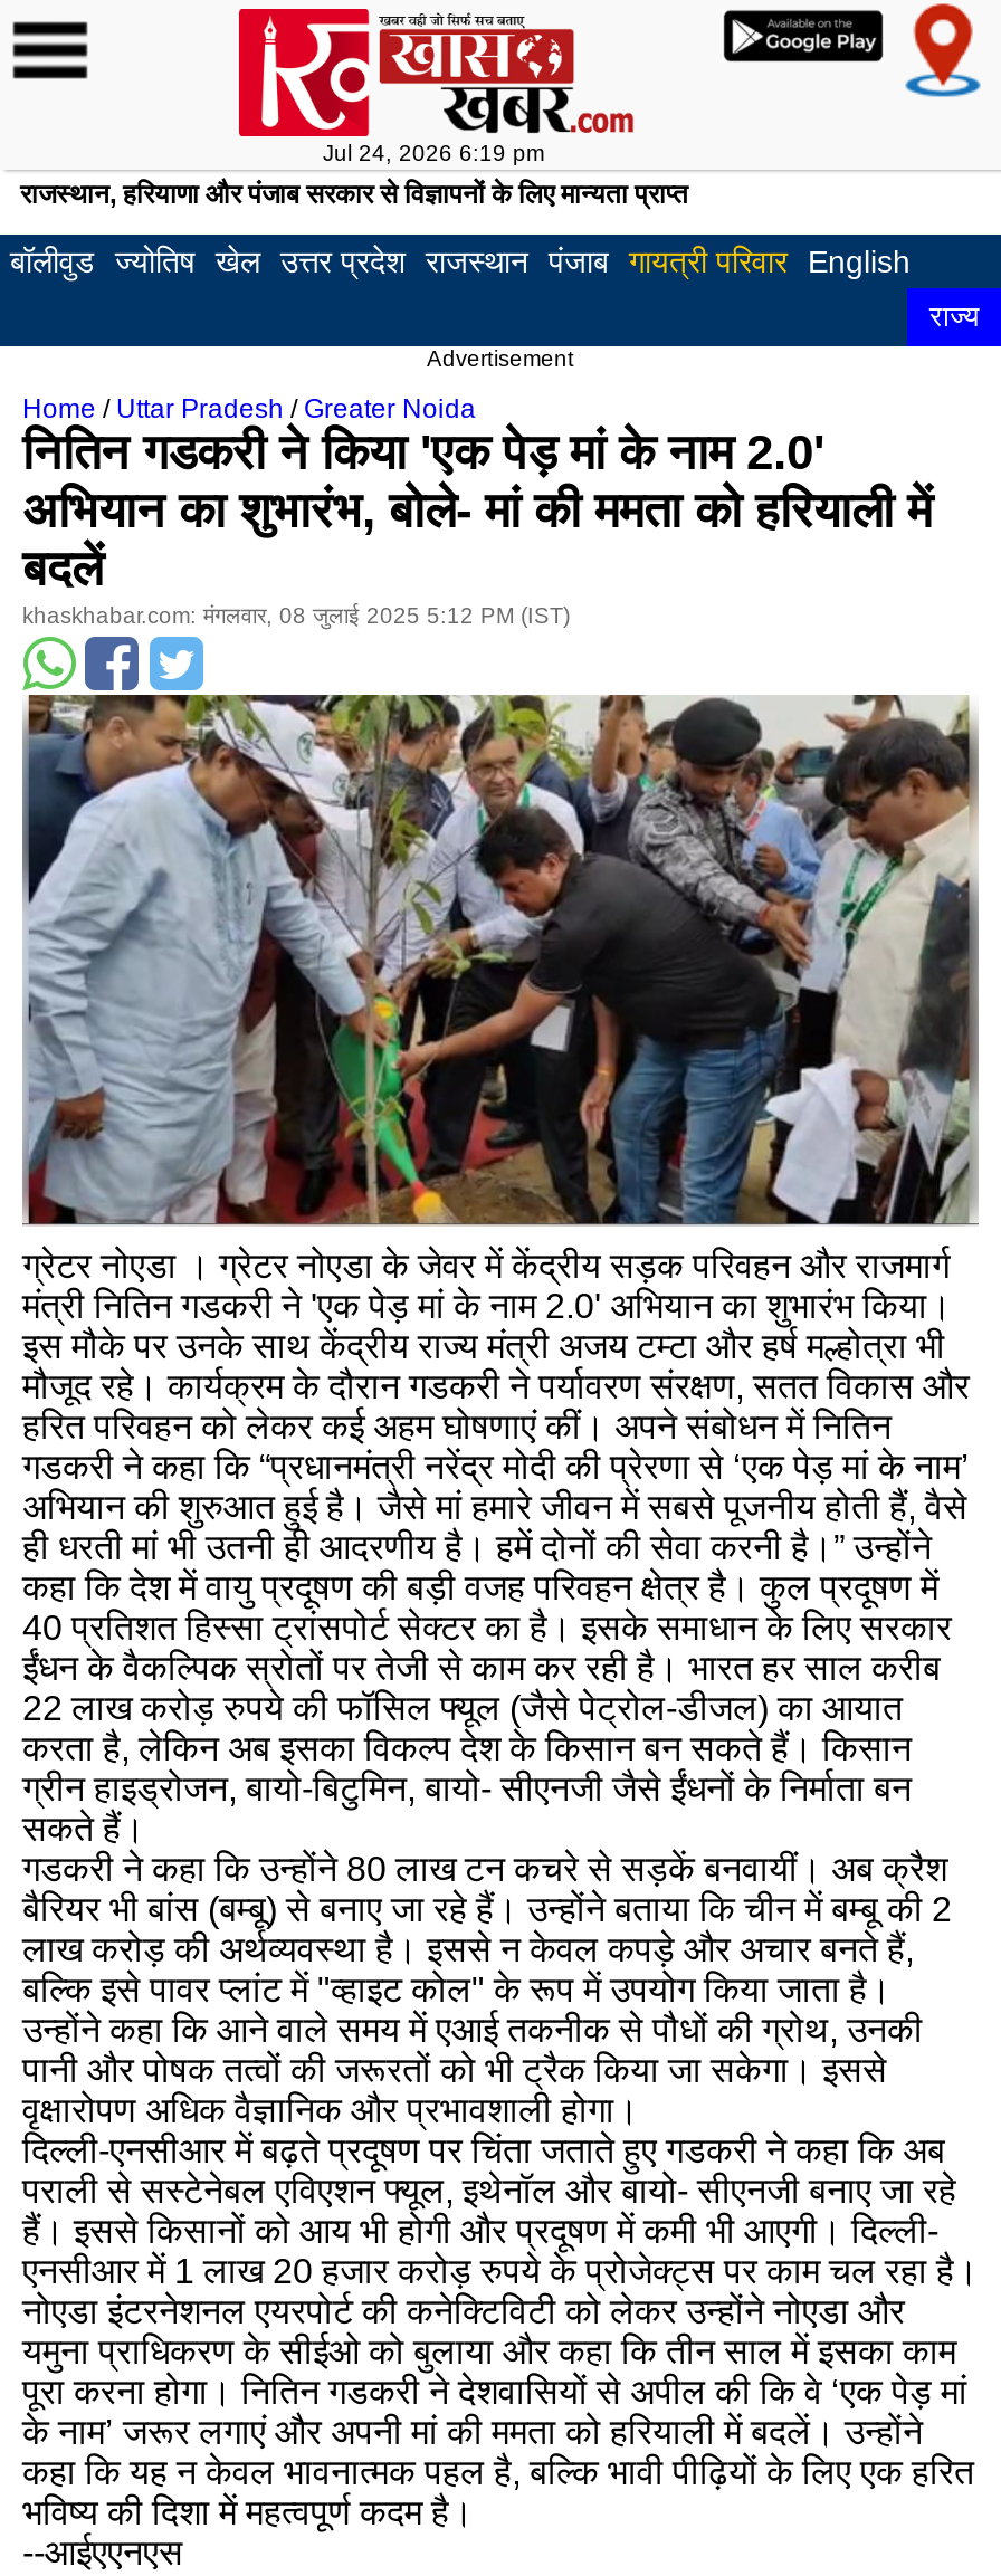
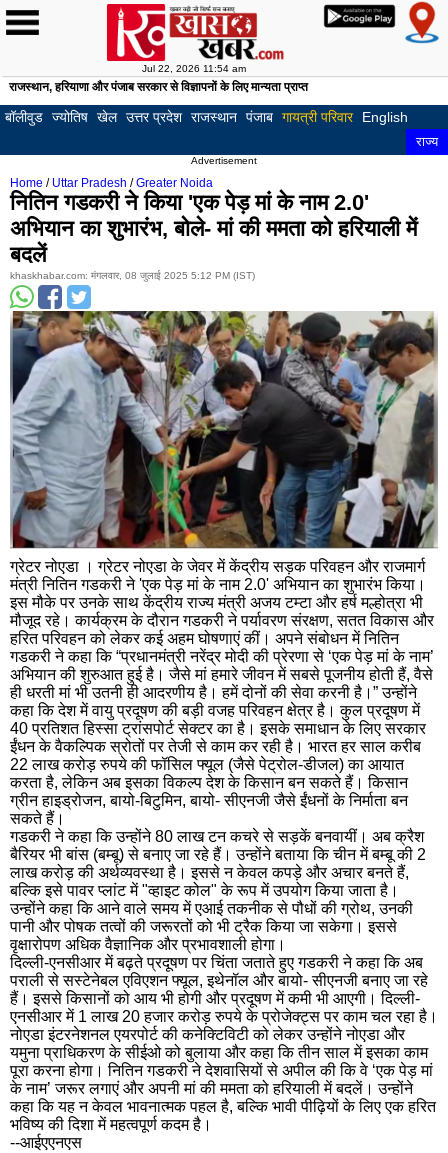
[323,141,544,165] Jul 24, 2026 6:19 pm -> [142,63,246,74] Jul 22, 2026 11:54 am

